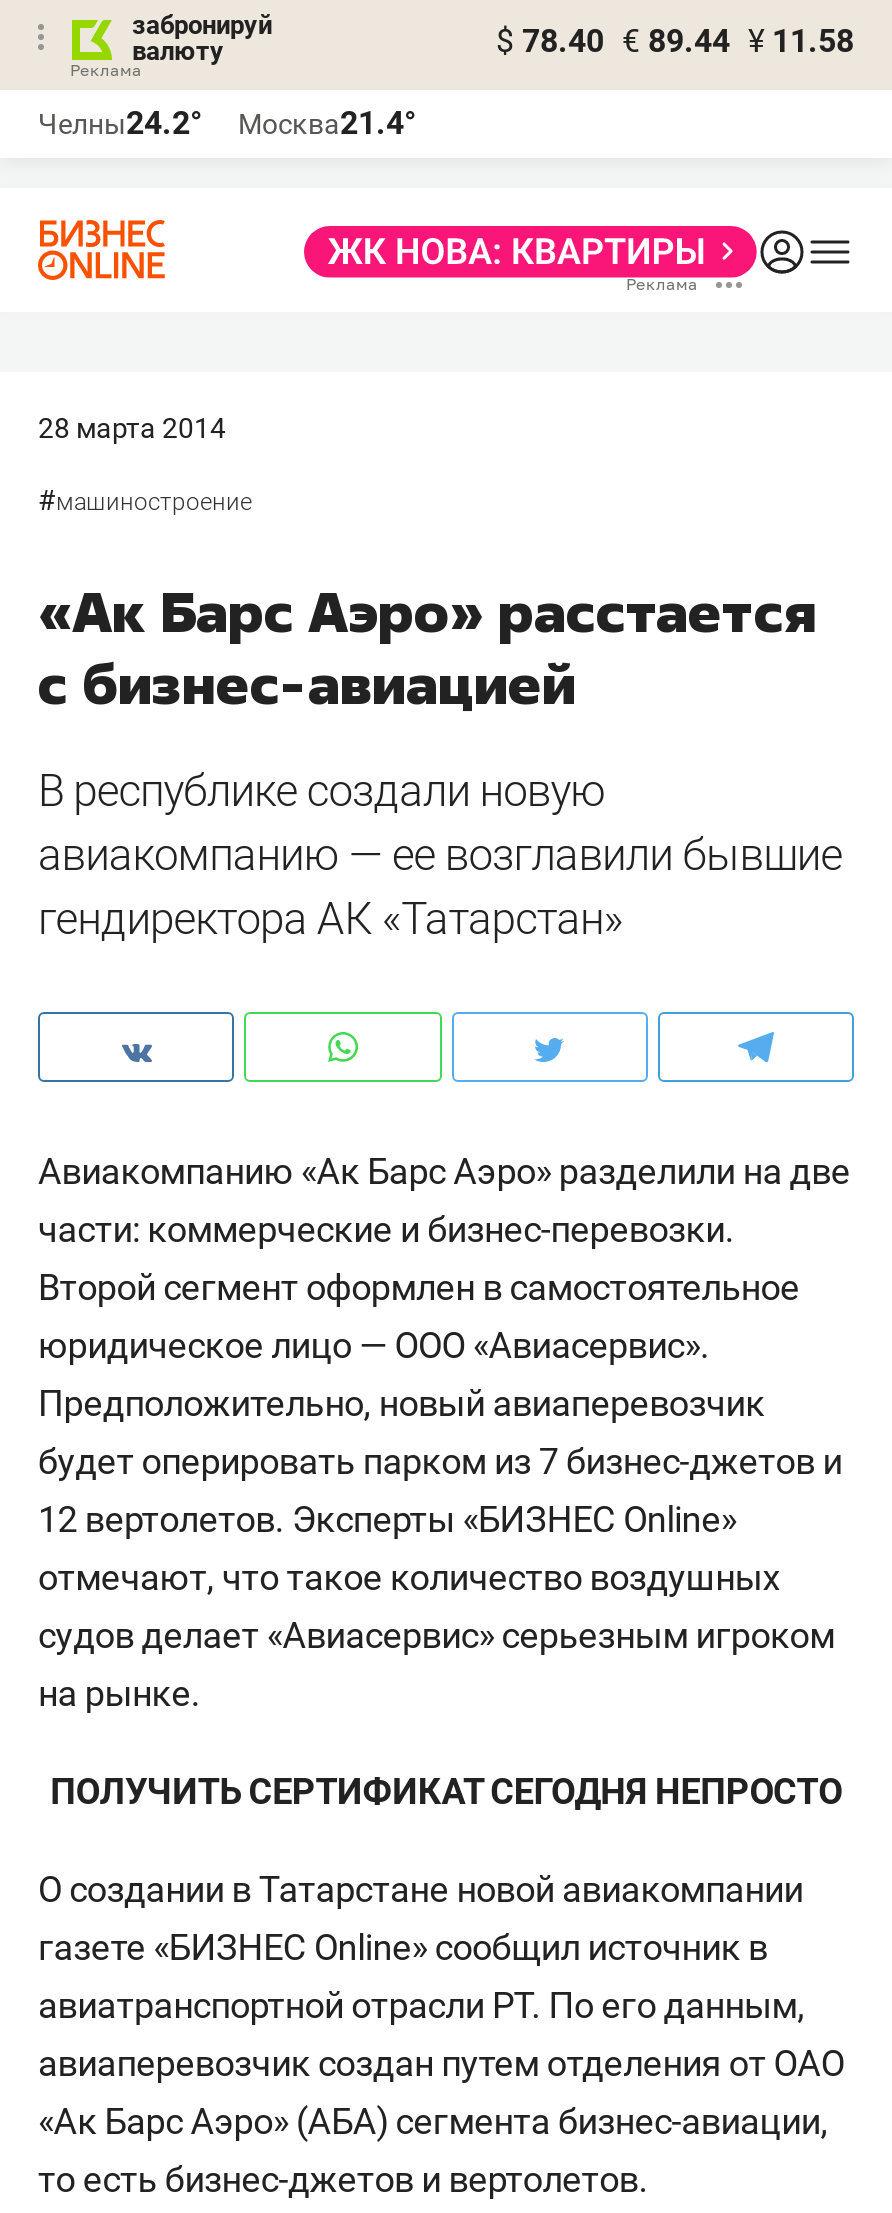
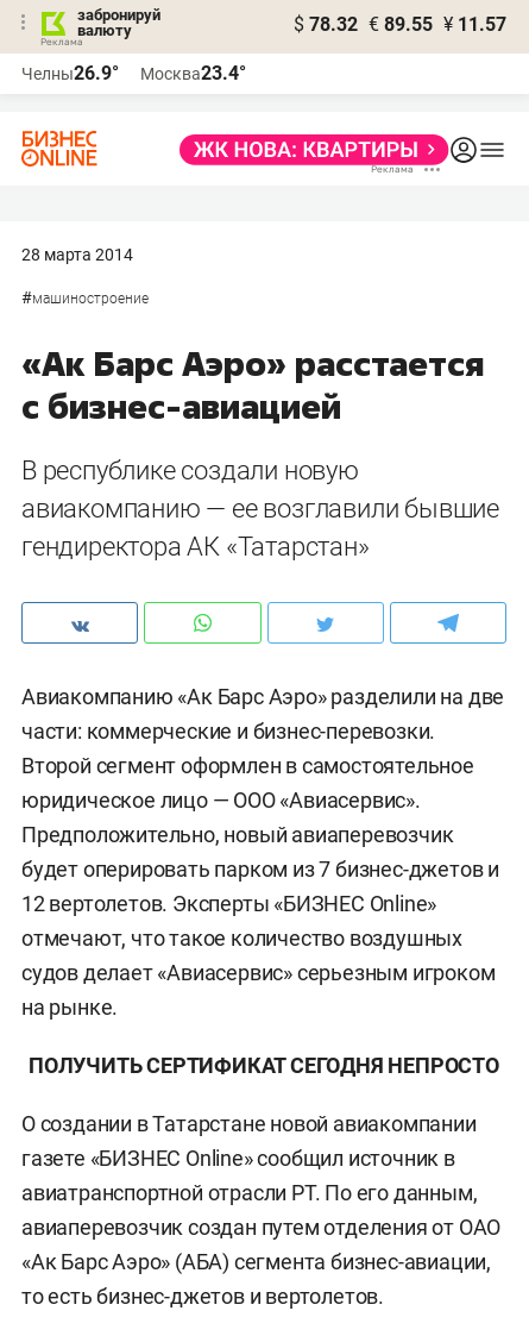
[496,22,854,60] $ 78.40 € 89.44 ¥ 11.58 -> [294,13,506,36] $ 78.32 € 89.55 ¥ 11.57
[38,104,202,142] Челны24.2° -> [21,62,119,84] Челны26.9°
[238,104,416,142] Москва21.4° -> [140,62,246,84] Москва23.4°

